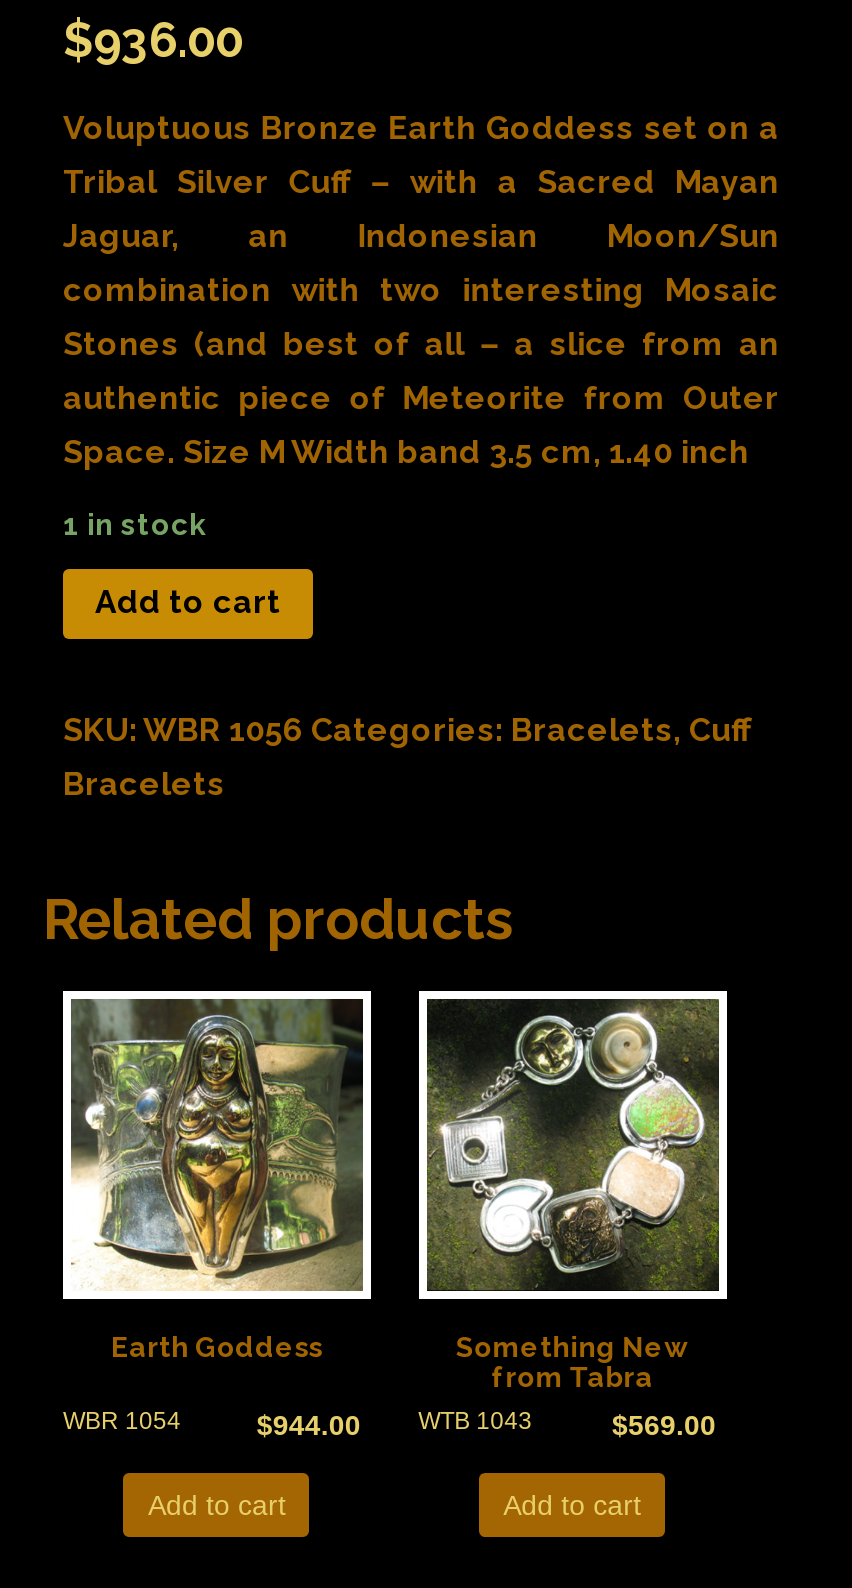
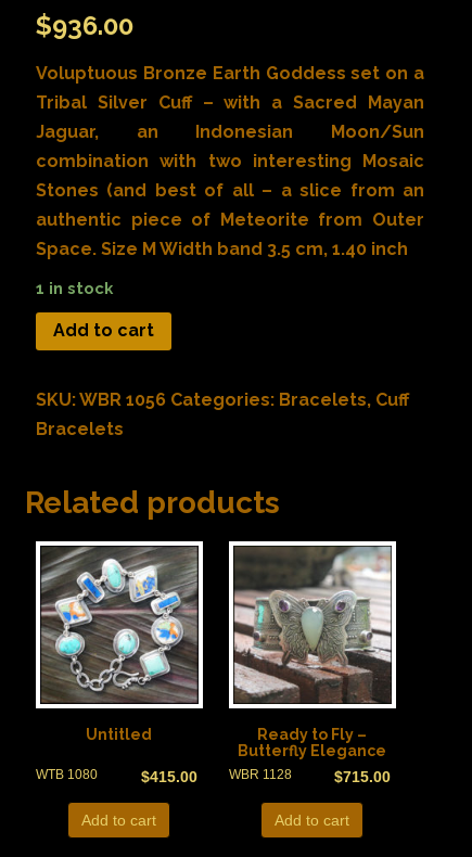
[71,999,363,1363] [image] | Earth Goddess -> [39,546,199,743] [image] | Untitled
[427,999,719,1393] [image] | Something New | from Tabra -> [233,546,392,759] [image] | Ready to Fly – | Butterfly Elegance
[63,1407,361,1441] $944.00 | WBR 1054 -> [36,767,197,786] $415.00 | WTB 1080
[418,1407,716,1441] $569.00 | WTB 1043 -> [229,767,390,786] $715.00 | WBR 1128

